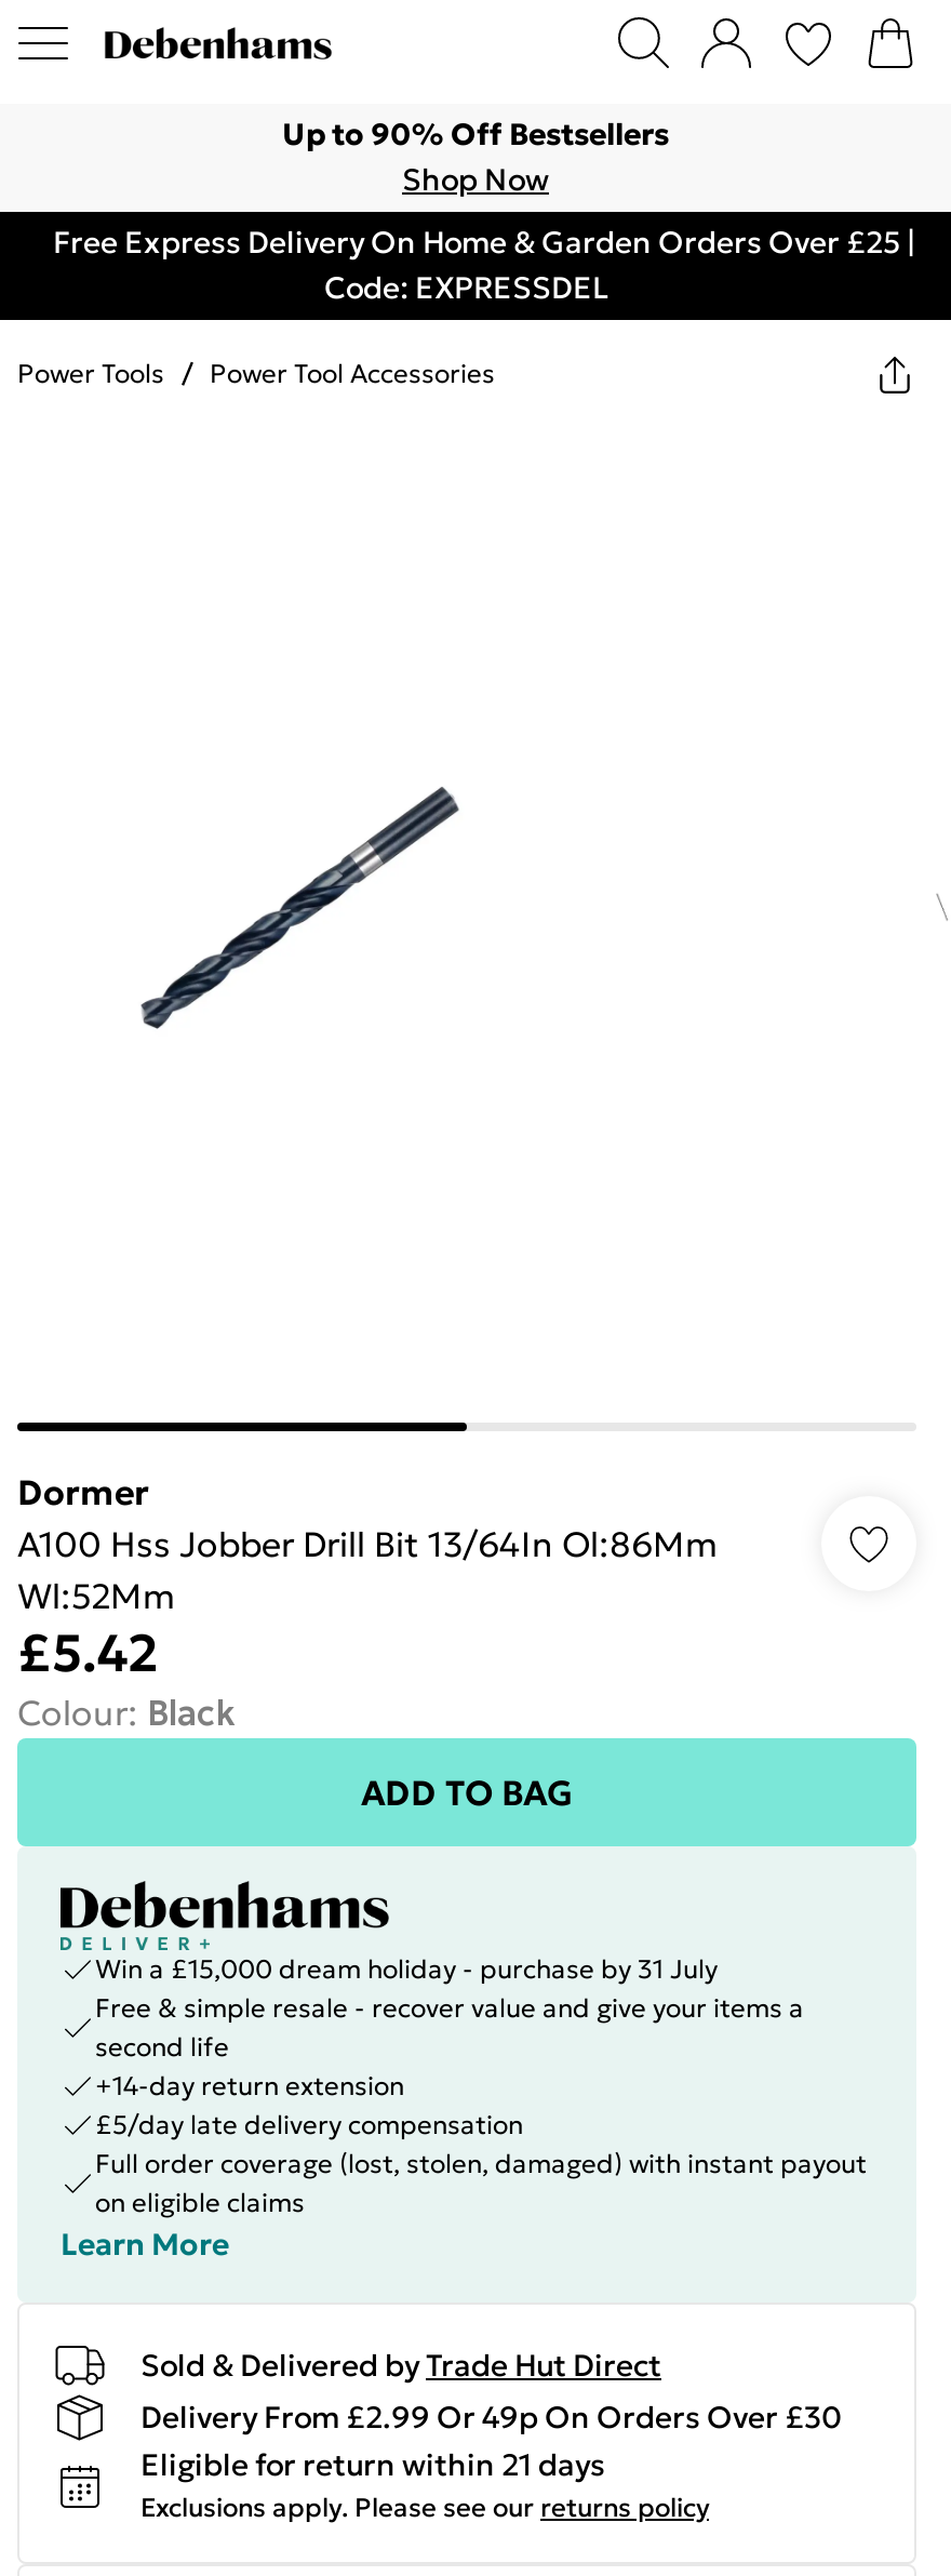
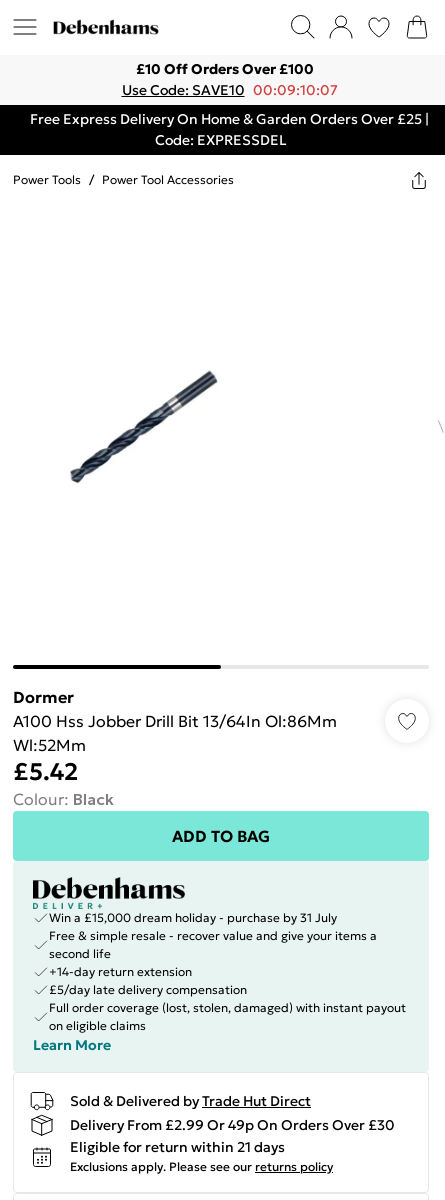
[282,115,669,199] Up to 90% Off Bestsellers | Shop Now -> [121,60,337,99] £10 Off Orders Over £100 | Use Code: SAVE10 00:09:10:07

